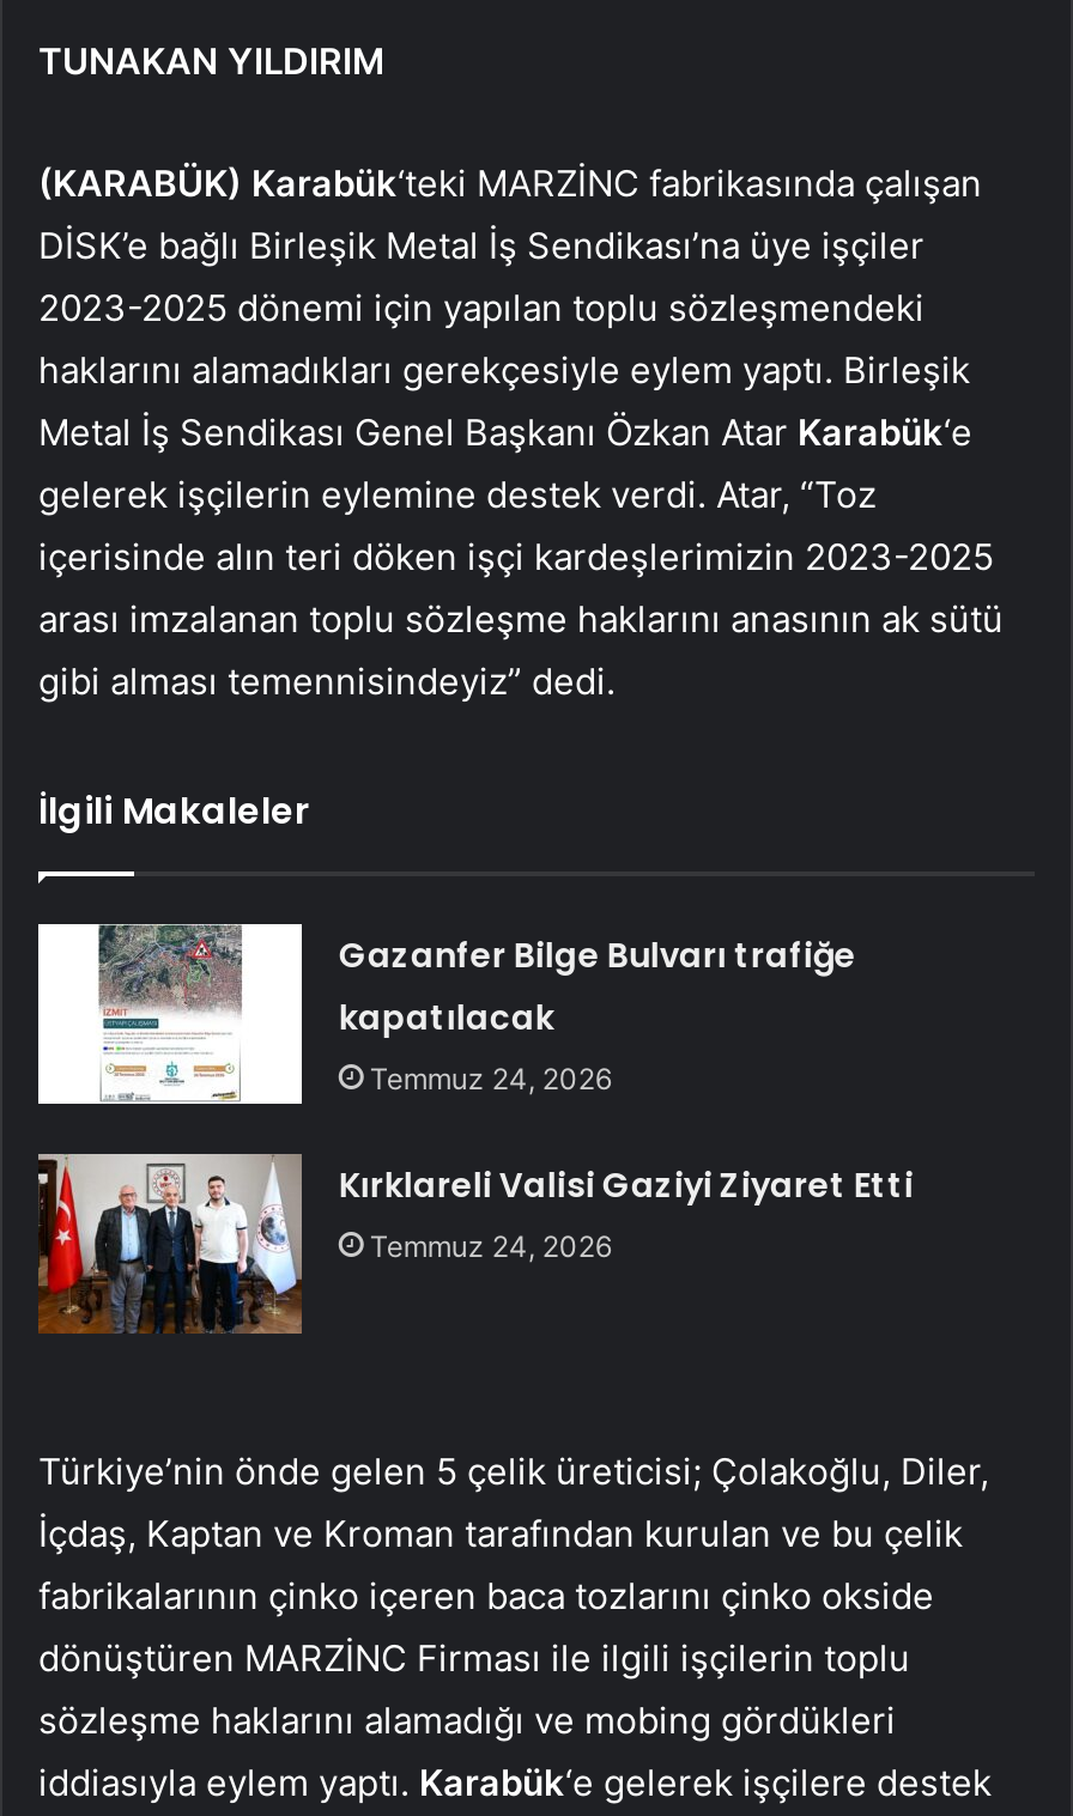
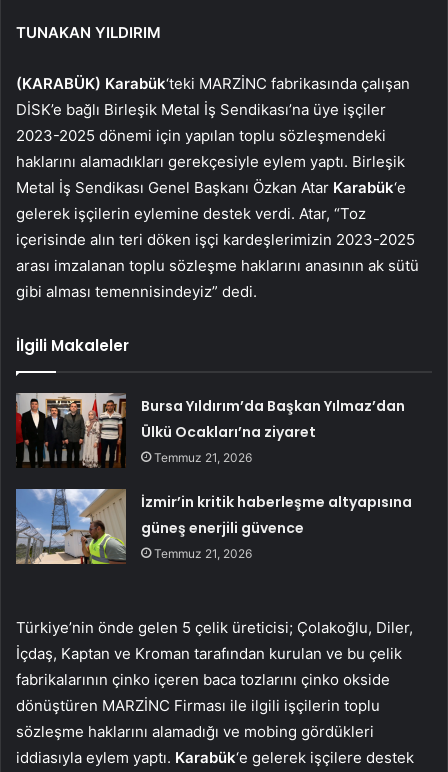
[36,924,856,1106] [image] | Gazanfer Bilge Bulvarı trafiğe | kapatılacak | Temmuz 24, 2026 -> [15,392,405,469] [image] | Bursa Yıldırım’da Başkan Yılmaz’dan | Ülkü Ocakları’na ziyaret | Temmuz 21, 2026
[38,1154,913,1334] [image] | Kırklareli Valisi Gaziyi Ziyaret Etti | Temmuz 24, 2026 -> [15,488,412,565] [image] | İzmir’in kritik haberleşme altyapısına | güneş enerjili güvence | Temmuz 21, 2026

